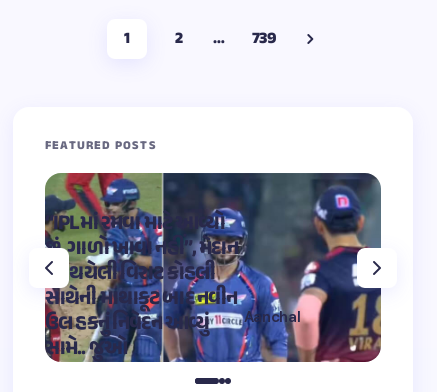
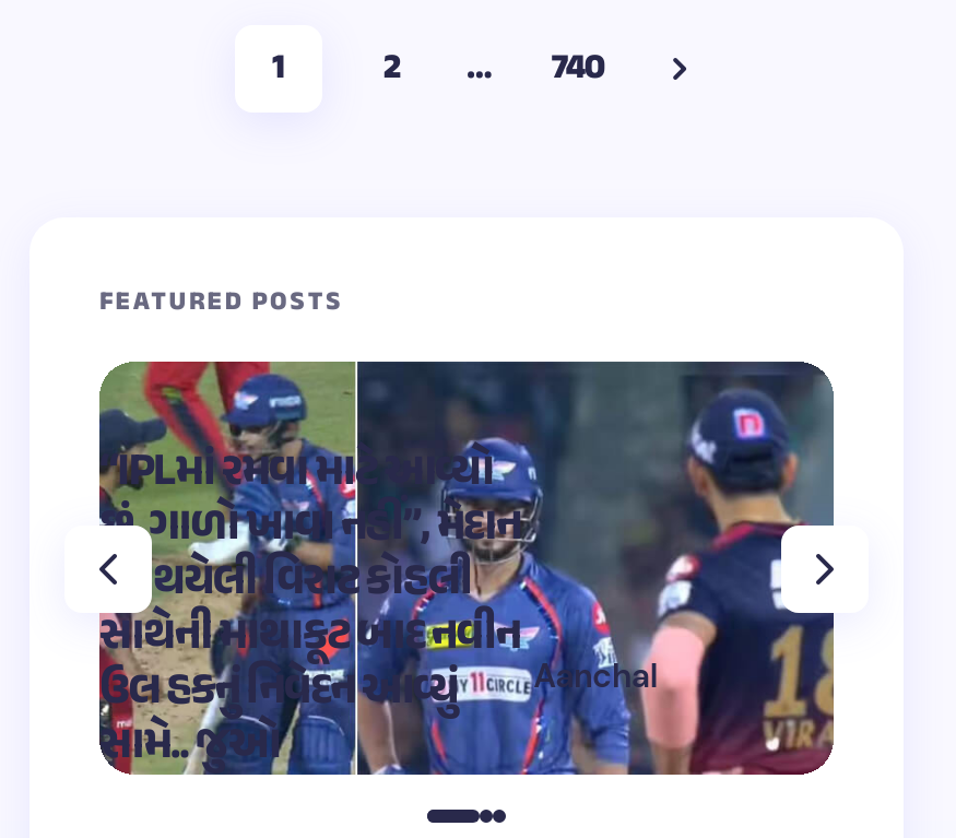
[252,26,276,51] 739 -> [551,42,605,96] 740

